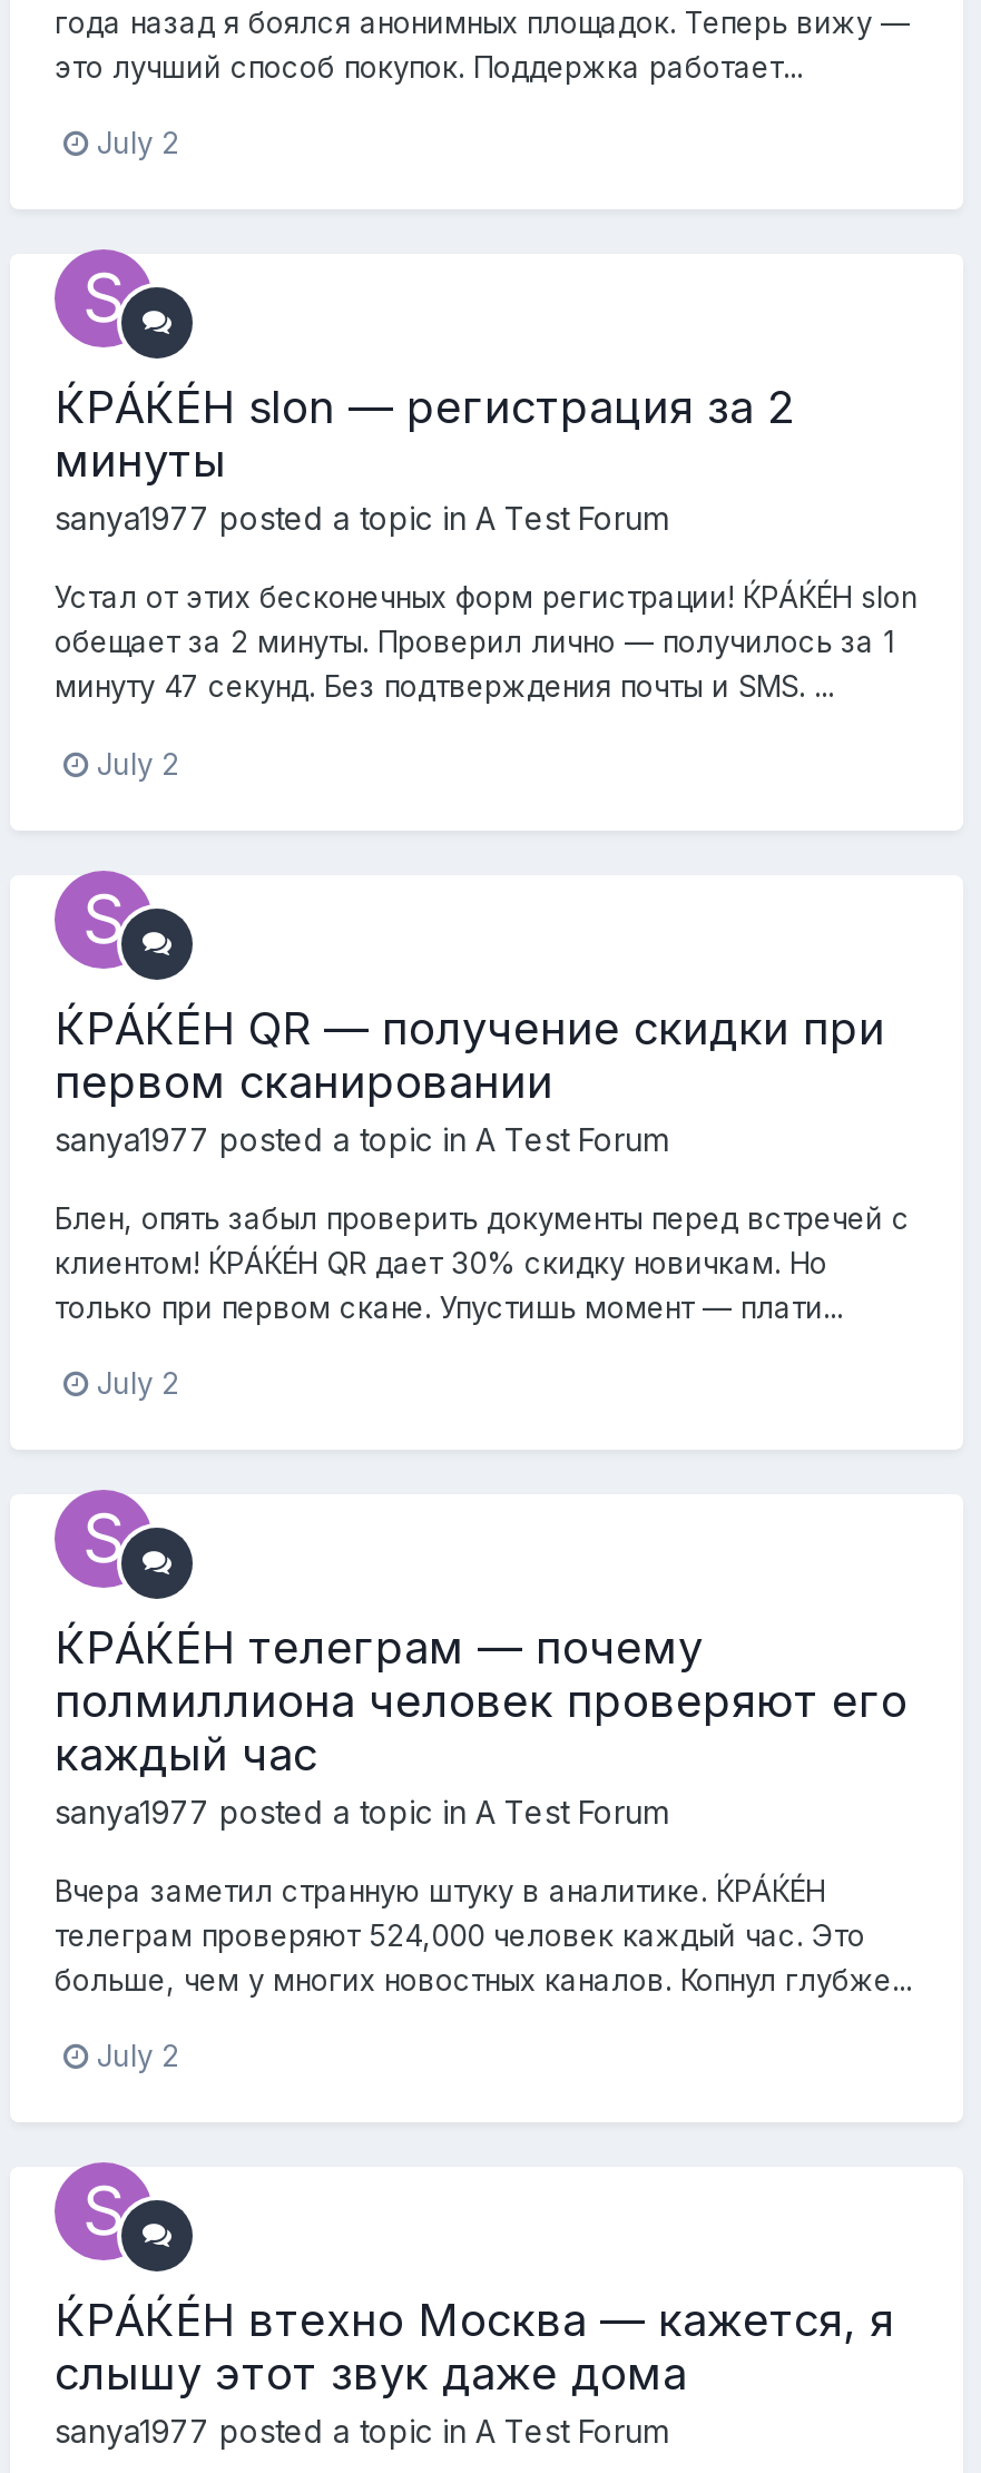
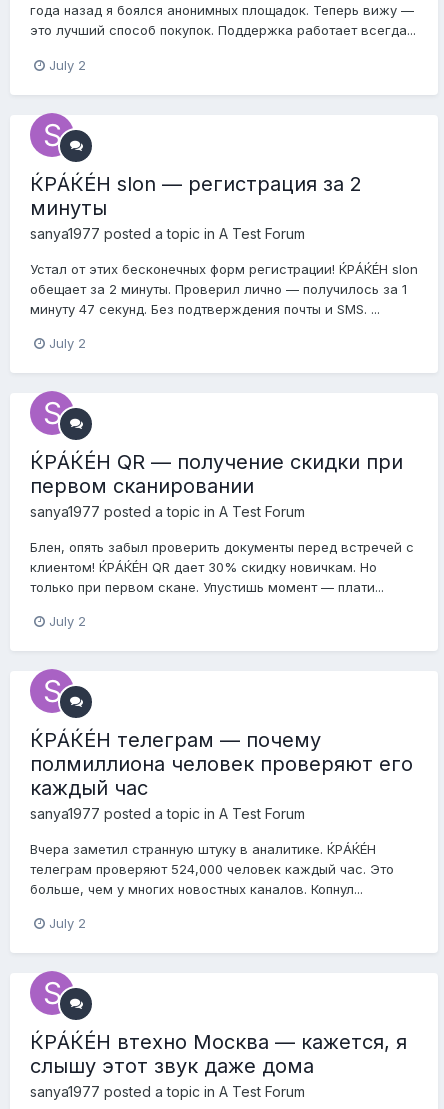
[55,50,803,86] это лучший способ покупок. Поддержка работает... -> [30,22,416,38] это лучший способ покупок. Поддержка работает всегда...
[55,1962,912,1998] больше, чем у многих новостных каналов. Копнул глубже... -> [30,881,363,897] больше, чем у многих новостных каналов. Копнул...

